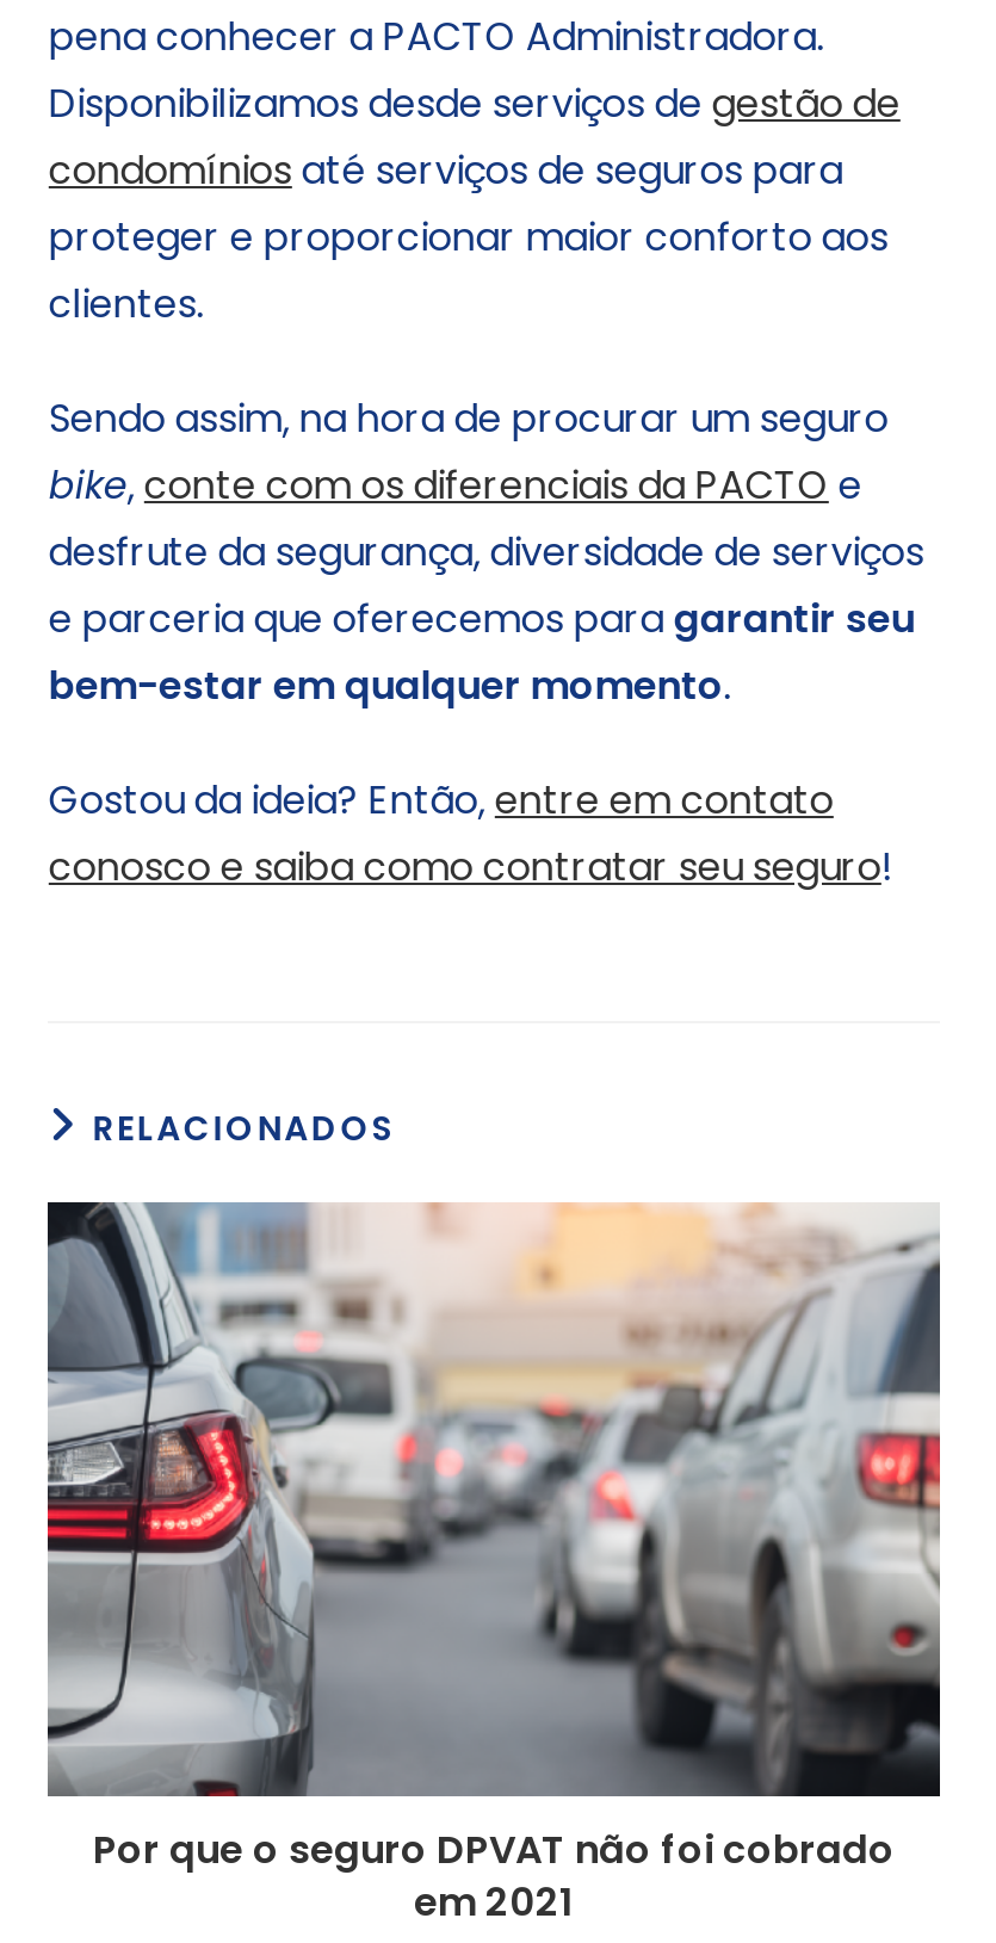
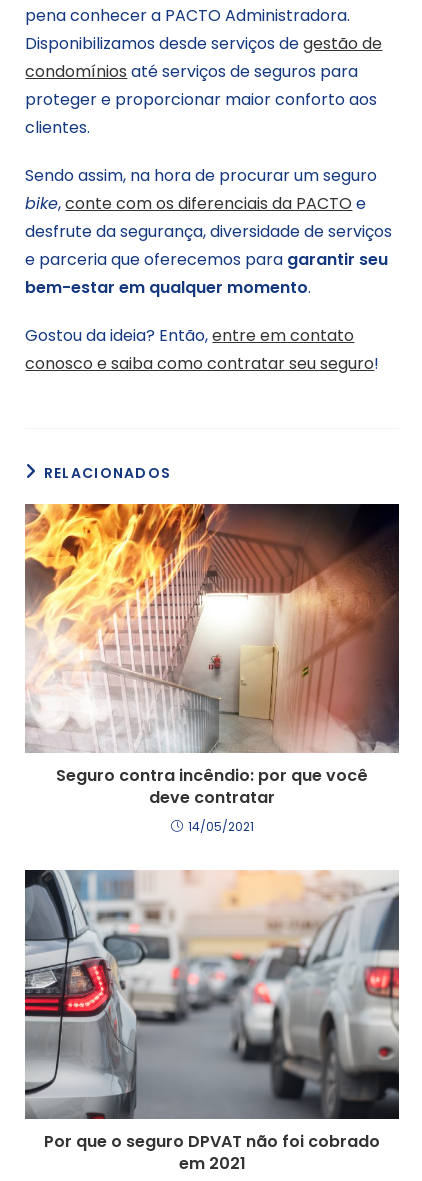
none -> [24,503,400,835] [image] | Seguro contra incêndio: por que você | deve contratar | 14/05/2021

